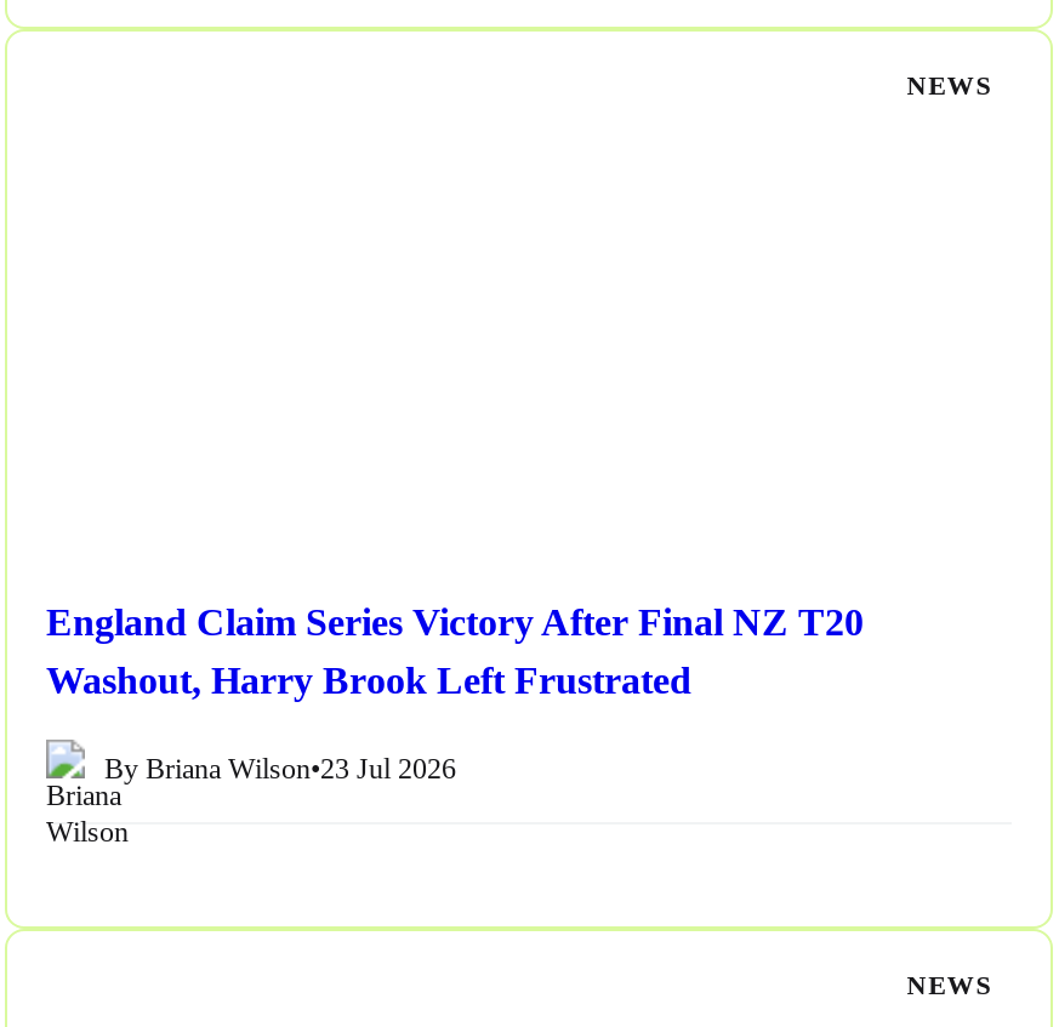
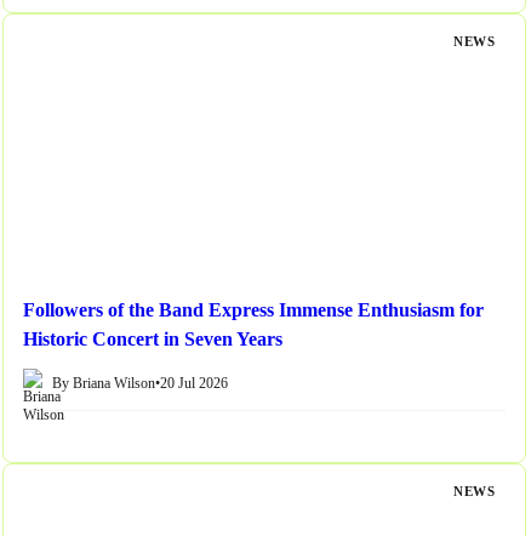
[46,602,864,701] England Claim Series Victory After Final NZ T20 | Washout, Harry Brook Left Frustrated -> [23,300,484,349] Followers of the Band Express Immense Enthusiasm for | Historic Concert in Seven Years
[104,751,456,785] By Briana Wilson•23 Jul 2026 -> [52,374,228,391] By Briana Wilson•20 Jul 2026

